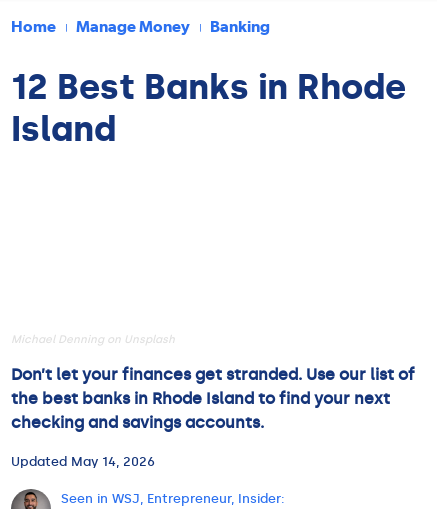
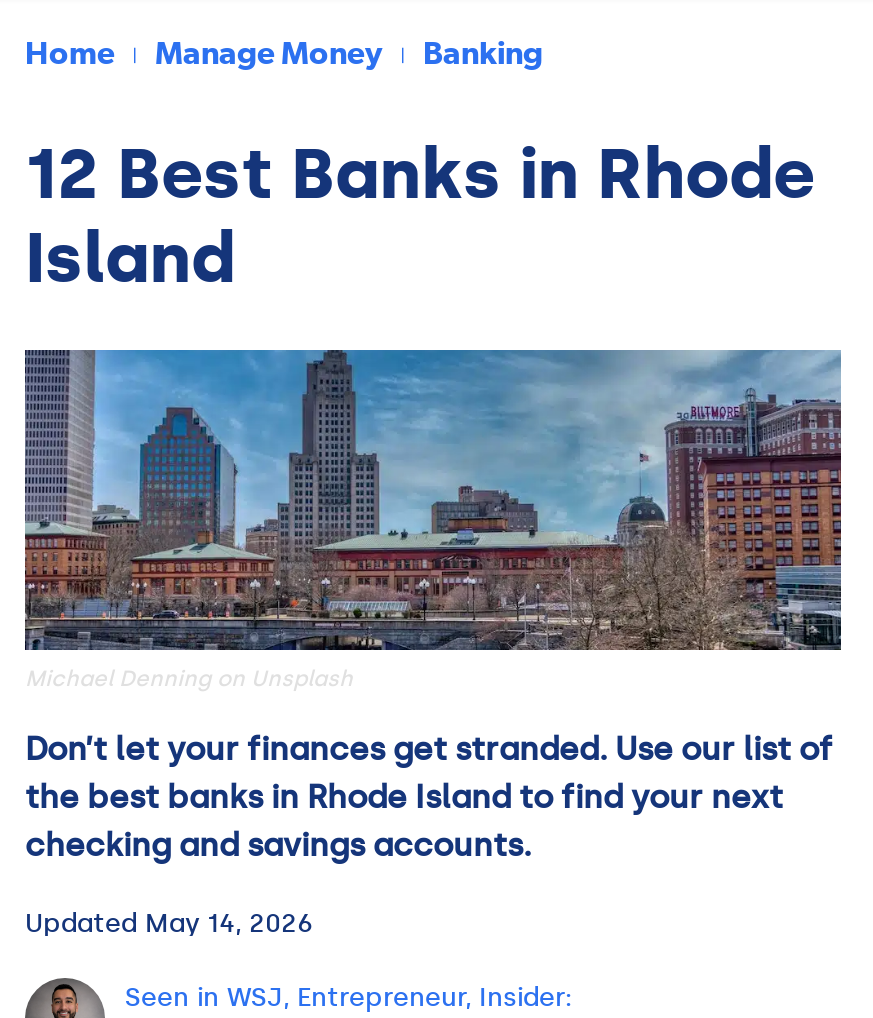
none -> [23,348,843,652] [image]

